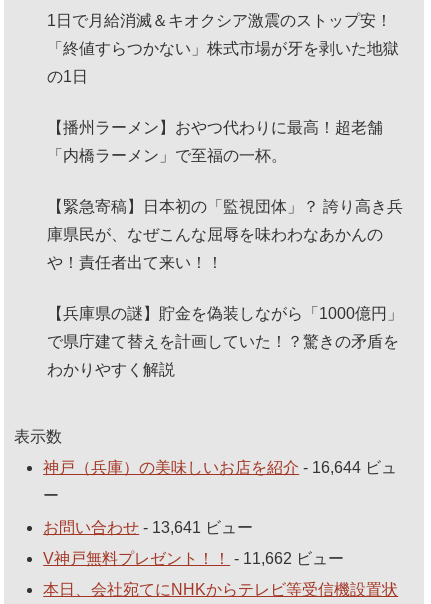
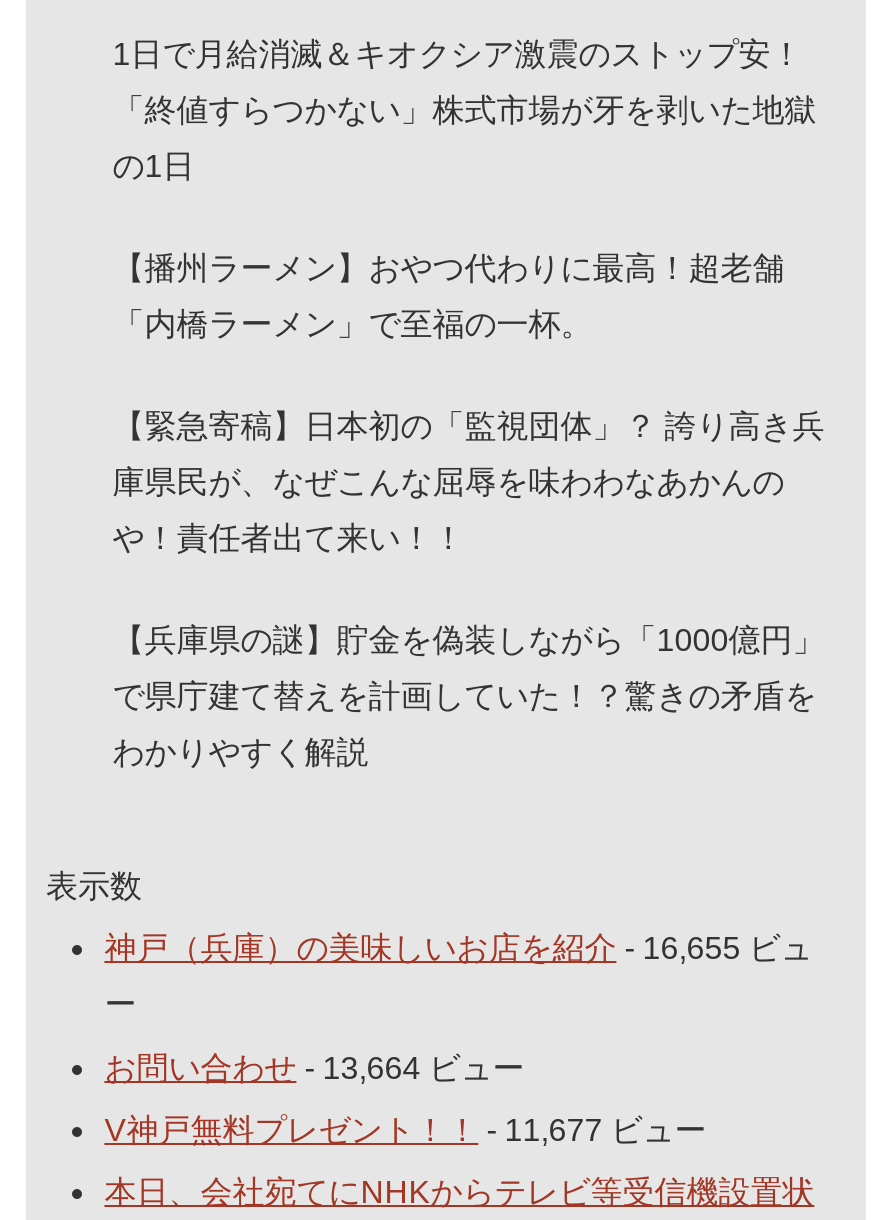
[43,459,397,476] 神戸（兵庫）の美味しいお店を紹介- 16,644 ビュ -> [104,932,812,966] 神戸（兵庫）の美味しいお店を紹介- 16,655 ビュ
[43,518,253,535] お問い合わせ- 13,641 ビュー -> [104,1050,524,1084] お問い合わせ- 13,664 ビュー
[43,550,344,567] V神戸無料プレゼント！！- 11,662 ビュー -> [104,1112,706,1146] V神戸無料プレゼント！！- 11,677 ビュー

